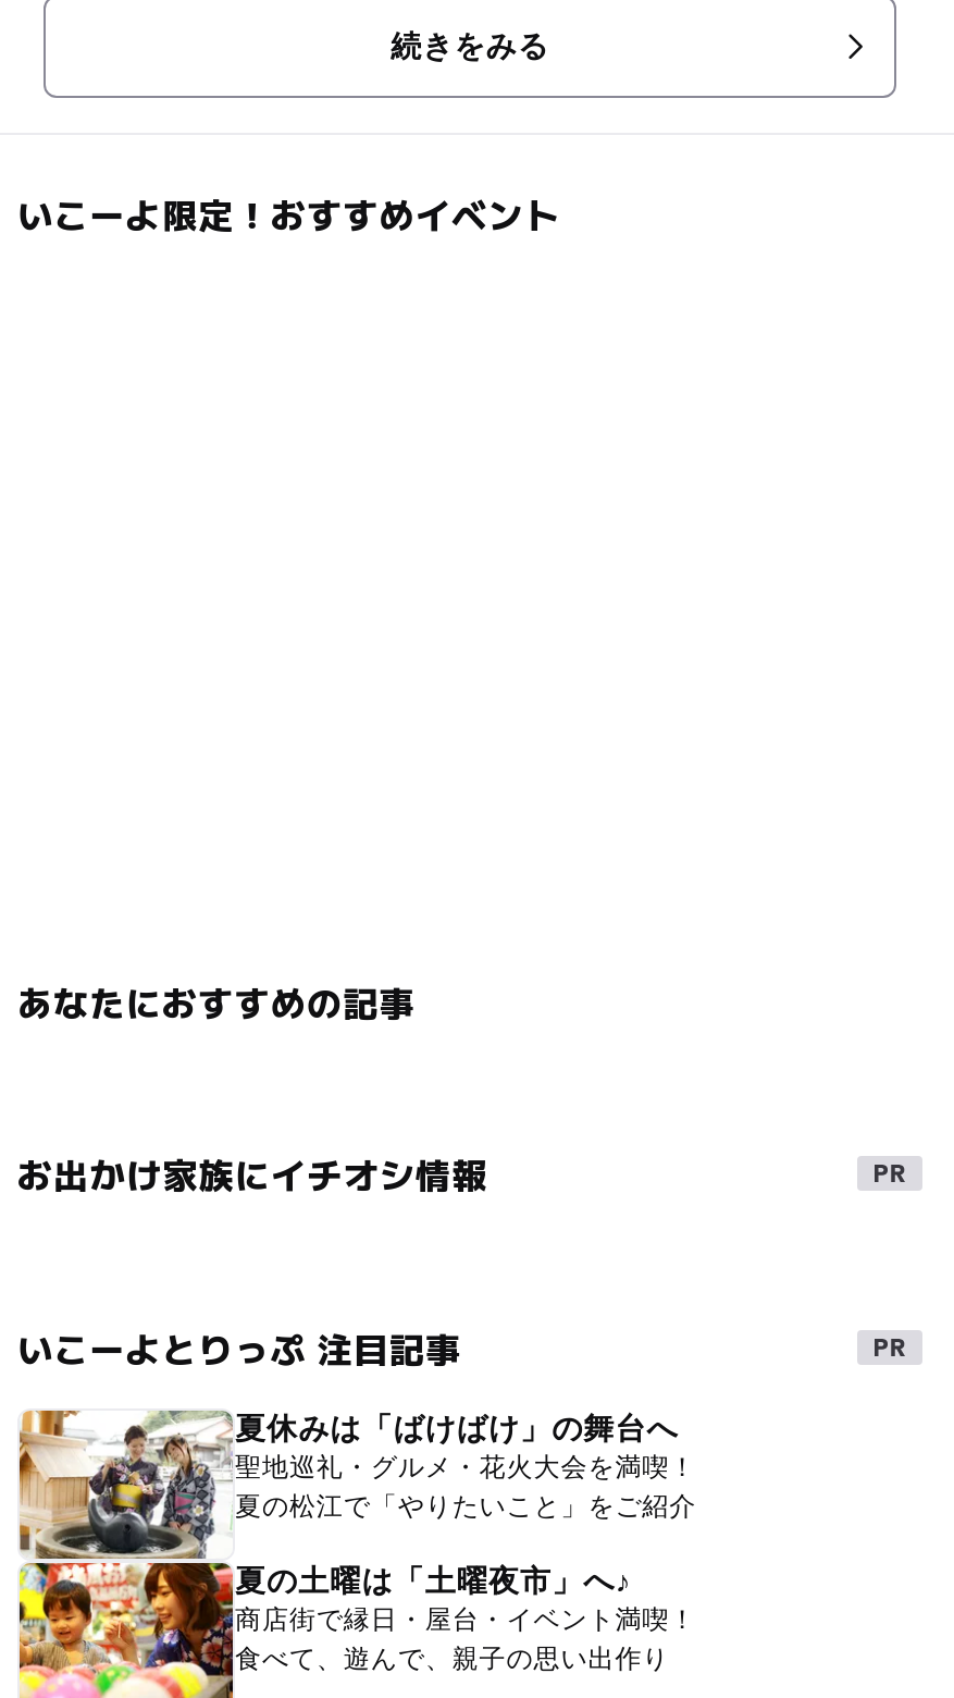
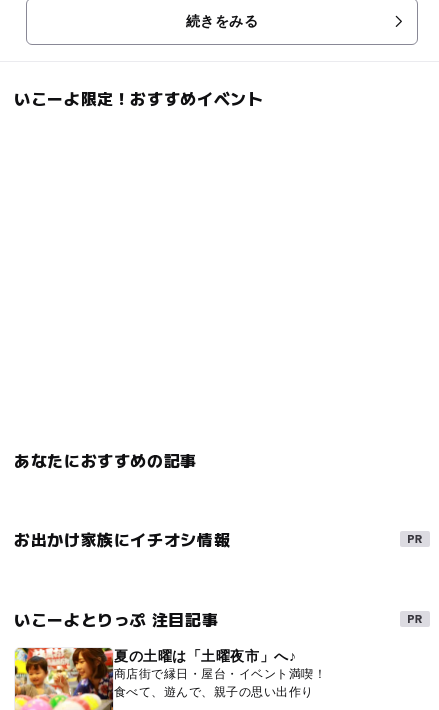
[17,1408,697,1561] [image] | 夏休みは「ばけばけ」の舞台へ | 聖地巡礼・グルメ・花火大会を満喫！ | 夏の松江で「やりたいこと」をご紹介 -> none

